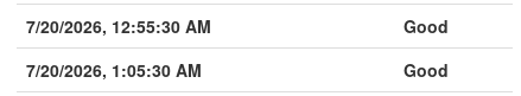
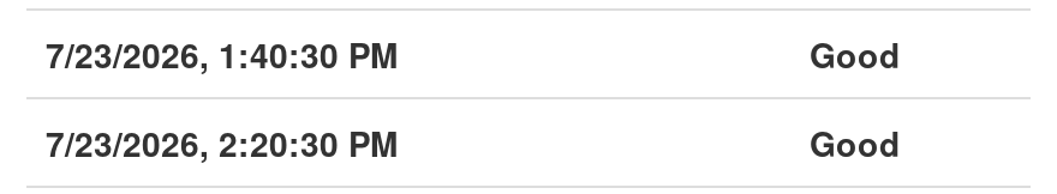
[26,14,211,38] 7/20/2026, 12:55:30 AM -> [46,30,399,78] 7/23/2026, 1:40:30 PM
[26,58,202,82] 7/20/2026, 1:05:30 AM -> [46,119,399,166] 7/23/2026, 2:20:30 PM

